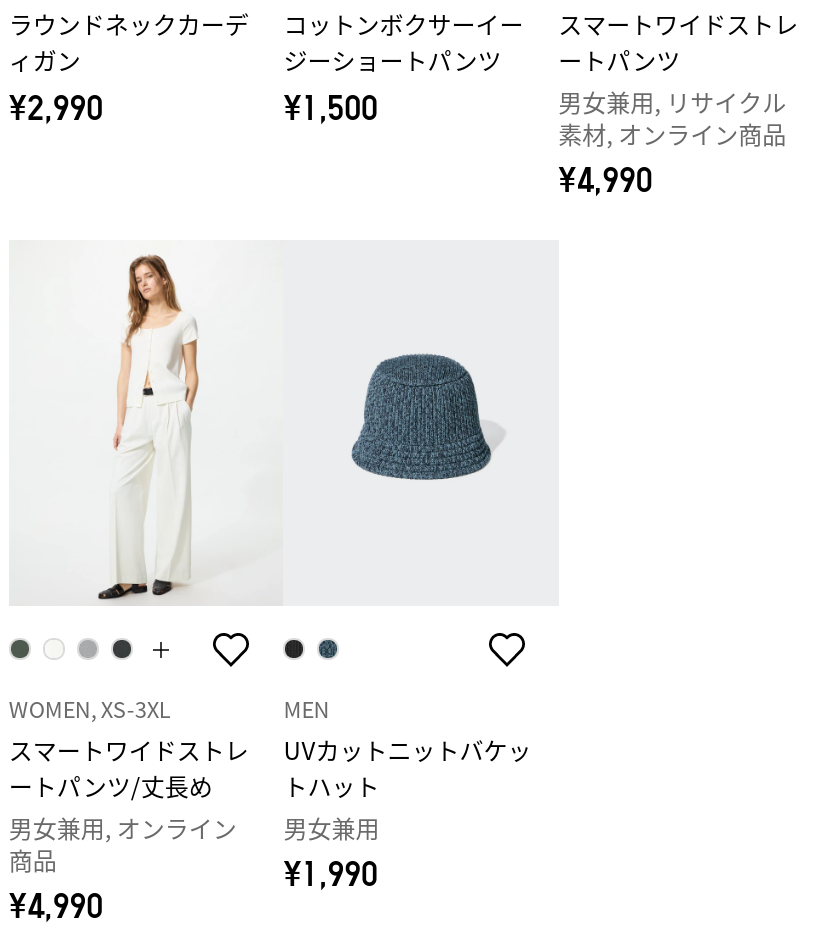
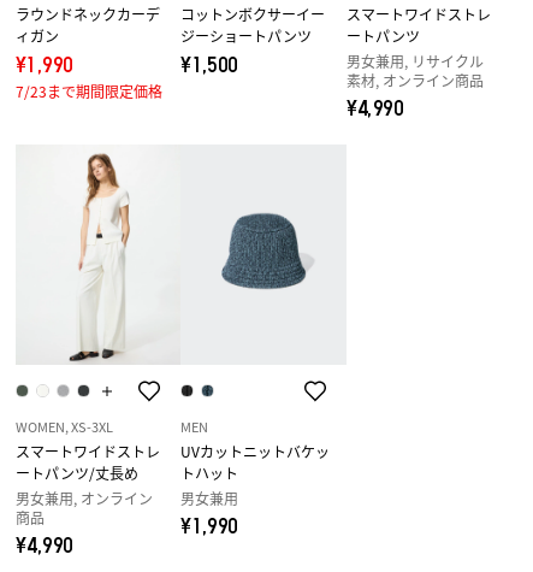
[9,85,104,127] ¥2,990 -> [16,51,162,101] ¥1,990 | 7/23まで期間限定価格

